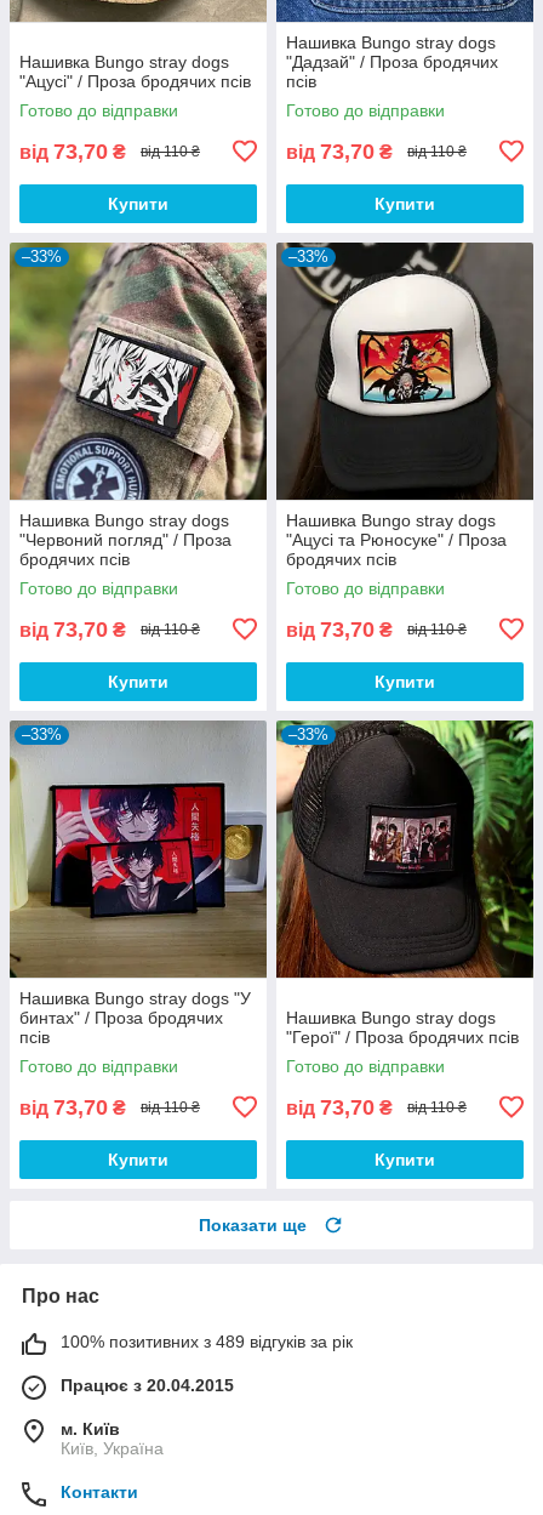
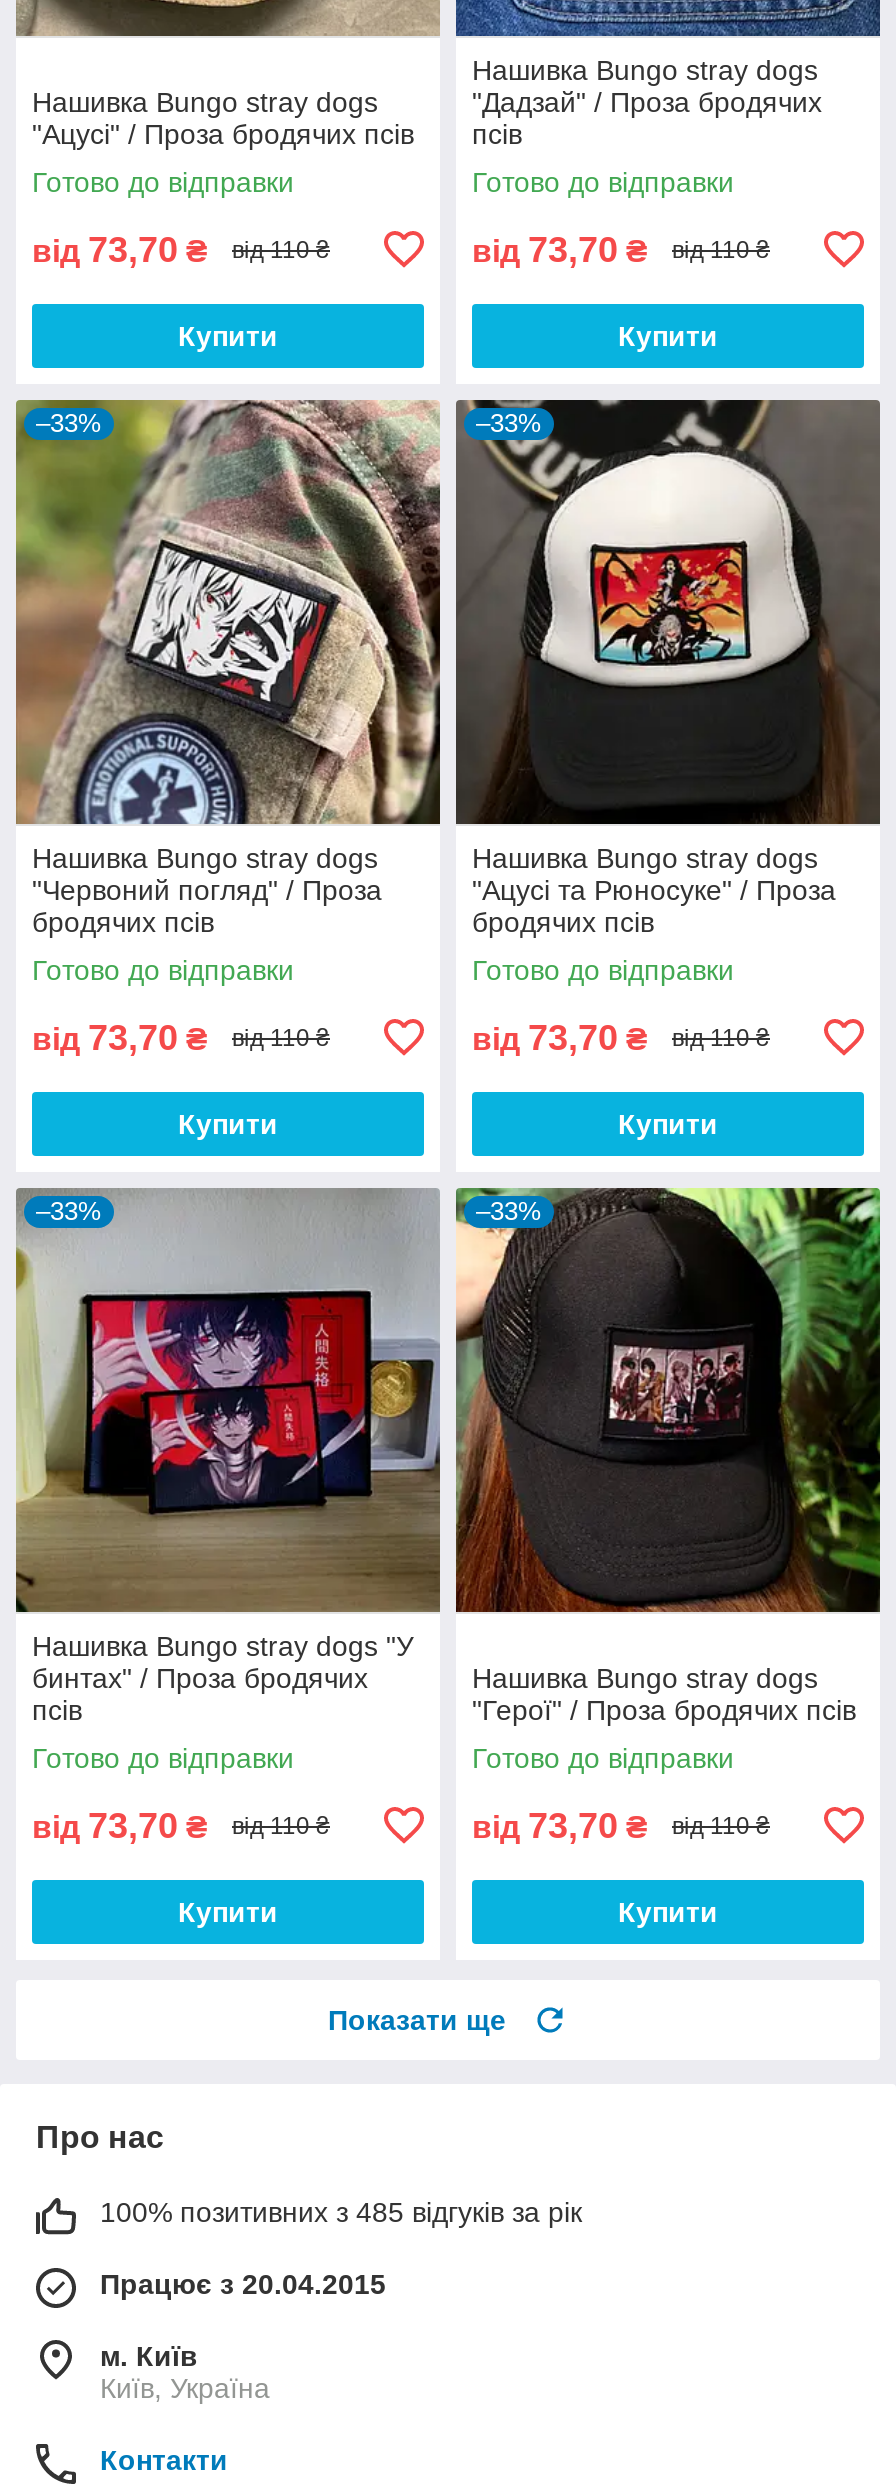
[61,1331,353,1351] 100% позитивних з 489 відгуків за рік -> [100,2195,582,2227] 100% позитивних з 485 відгуків за рік

